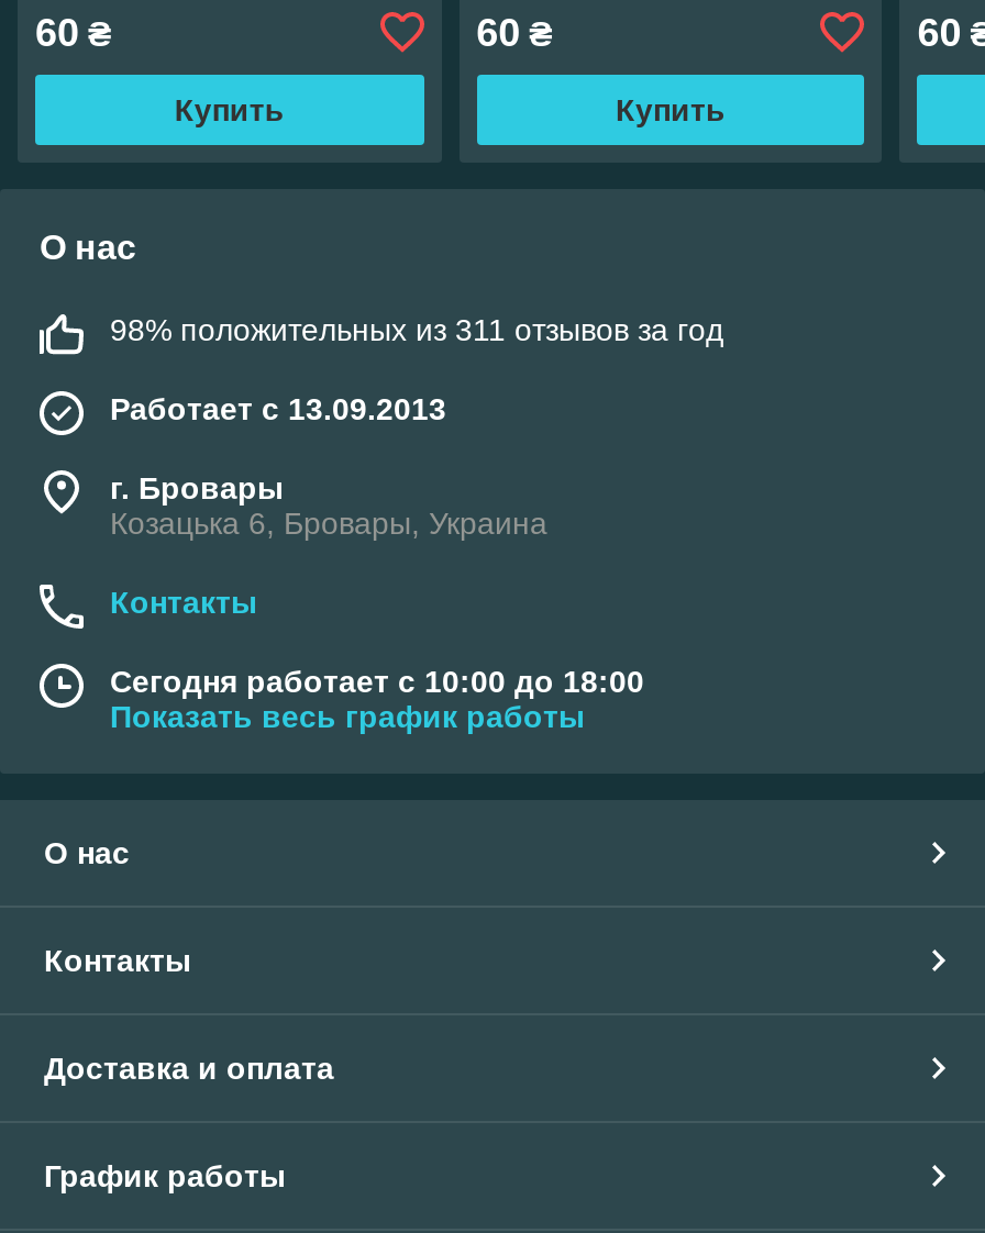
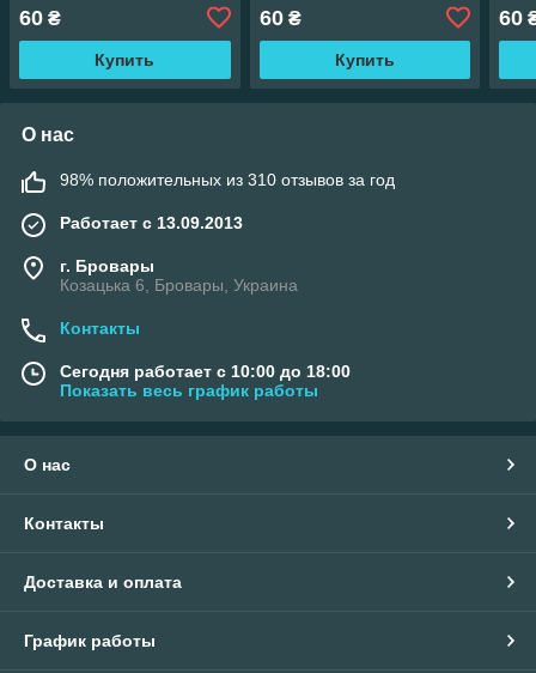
[110,312,723,347] 98% положительных из 311 отзывов за год -> [60,170,395,189] 98% положительных из 310 отзывов за год

